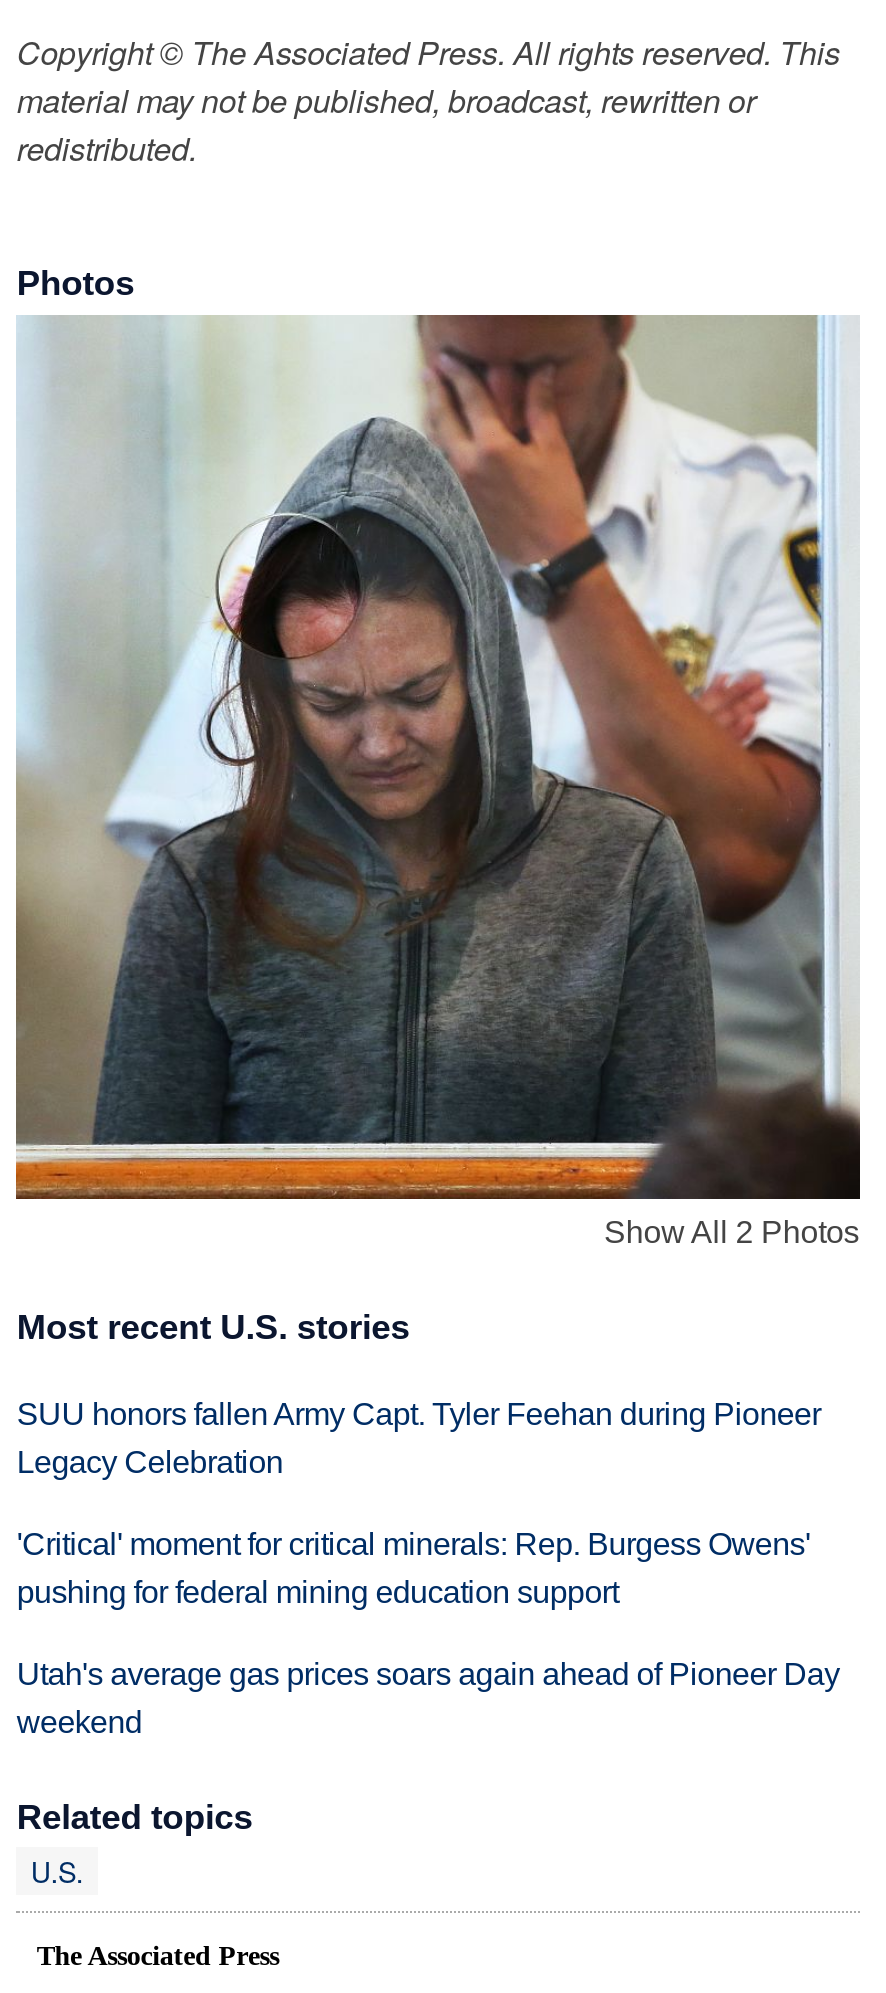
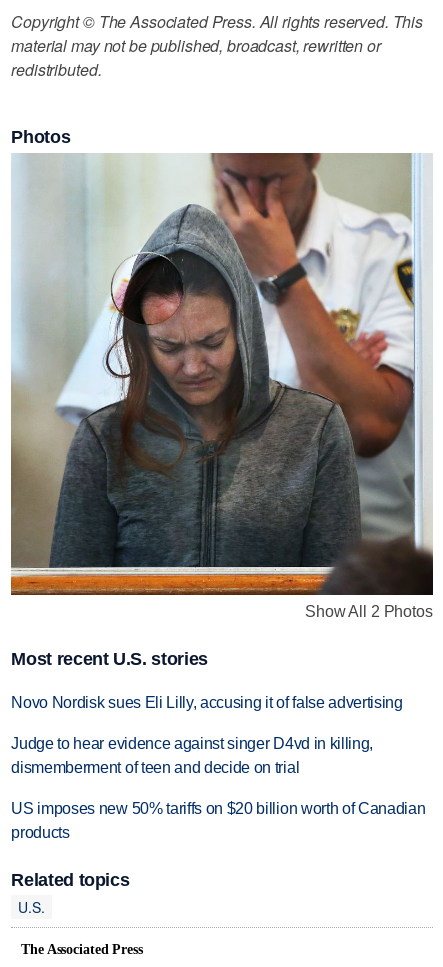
[17,1398,821,1480] SUU honors fallen Army Capt. Tyler Feehan during Pioneer | Legacy Celebration -> [11,694,403,711] Novo Nordisk sues Eli Lilly, accusing it of false advertising
[17,1527,810,1609] 'Critical' moment for critical minerals: Rep. Burgess Owens' | pushing for federal mining education support -> [11,735,373,776] Judge to hear evidence against singer D4vd in killing, | dismemberment of teen and decide on trial
[17,1657,840,1739] Utah's average gas prices soars again ahead of Pioneer Day | weekend -> [11,800,425,841] US imposes new 50% tariffs on $20 billion worth of Canadian | products

